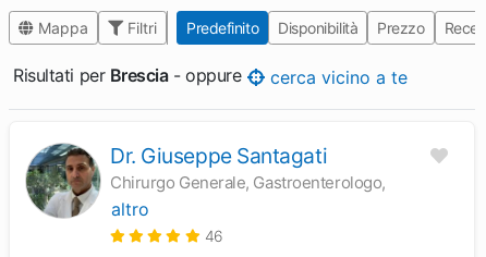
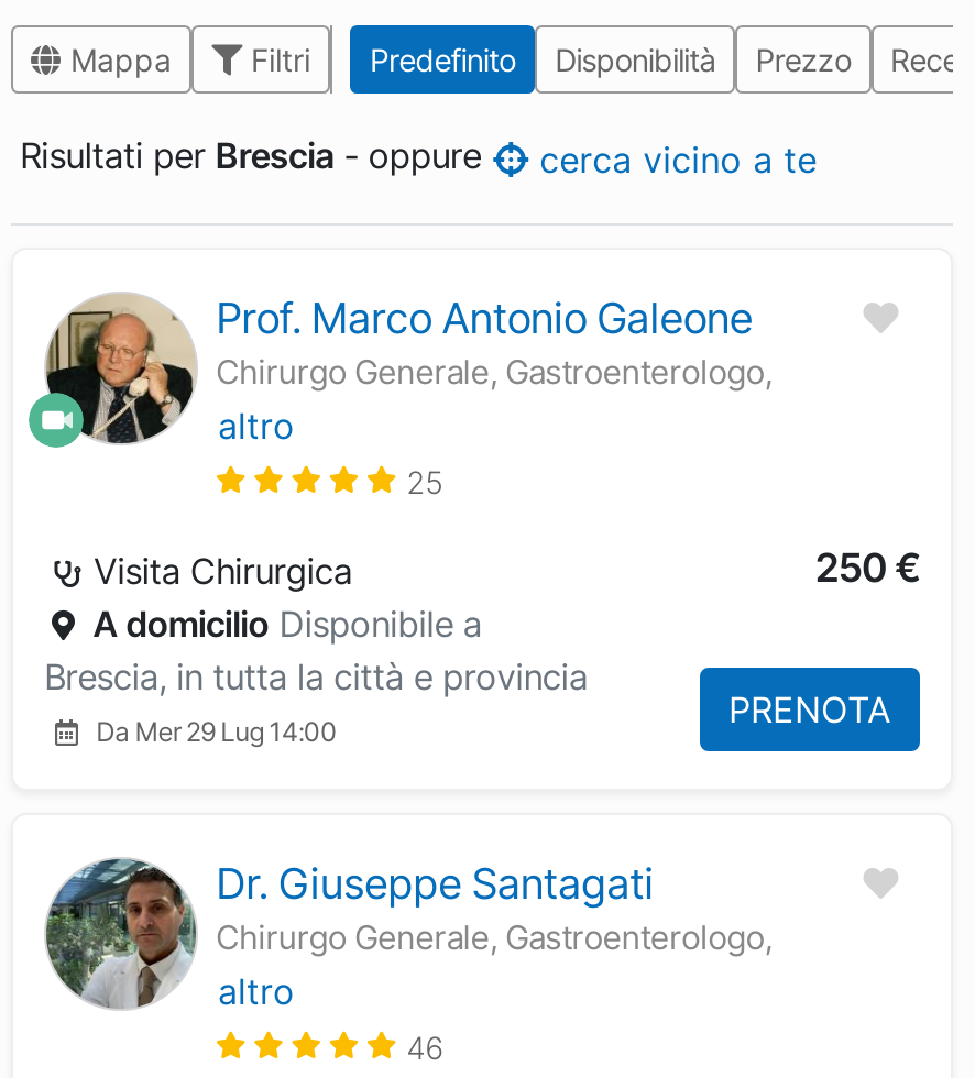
none -> [26,291,920,749] [image] | Prof. Marco Antonio Galeone | Chirurgo Generale, Gastroenterologo, | altro | 25 | Visita Chirurgica | 250 € | A domicilio Disponibile a | Brescia, in tutta la città e provincia | Da Mer 29 Lug 14:00
none -> [728,688,891,732] PRENOTA

